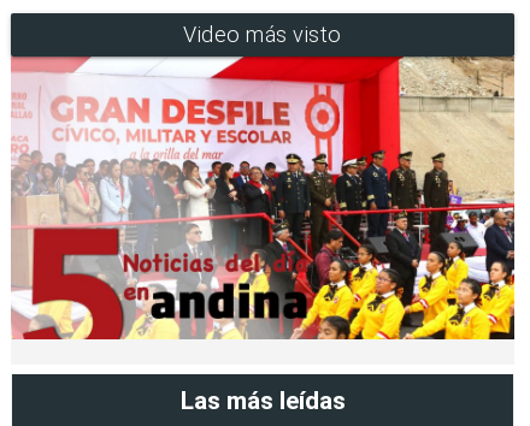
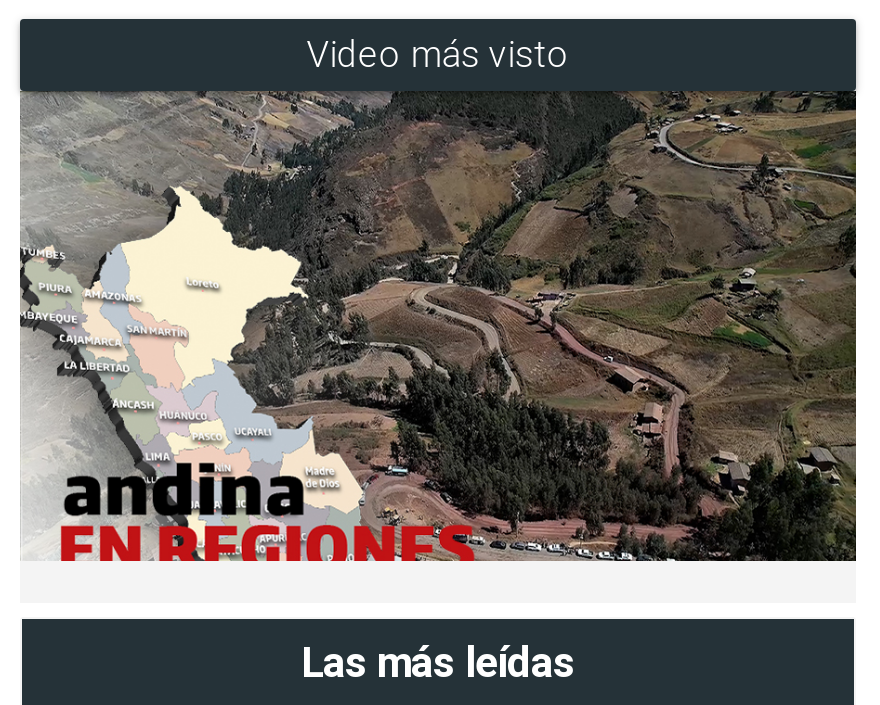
[11,55,516,341] [image] -> [18,91,858,563] [image]

